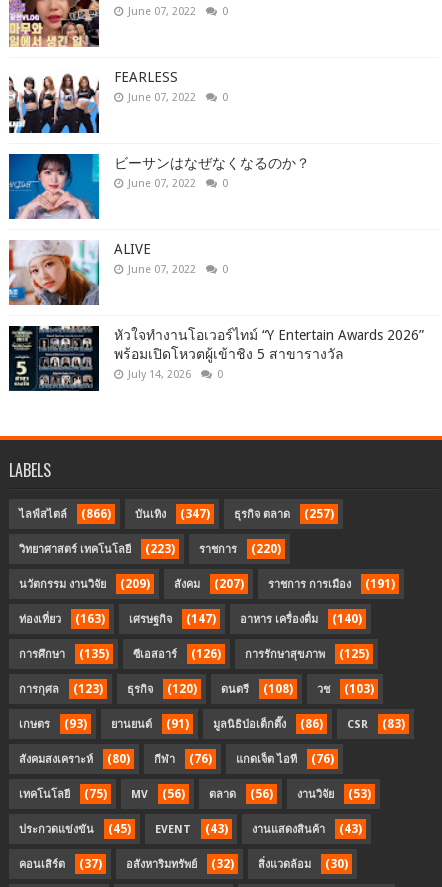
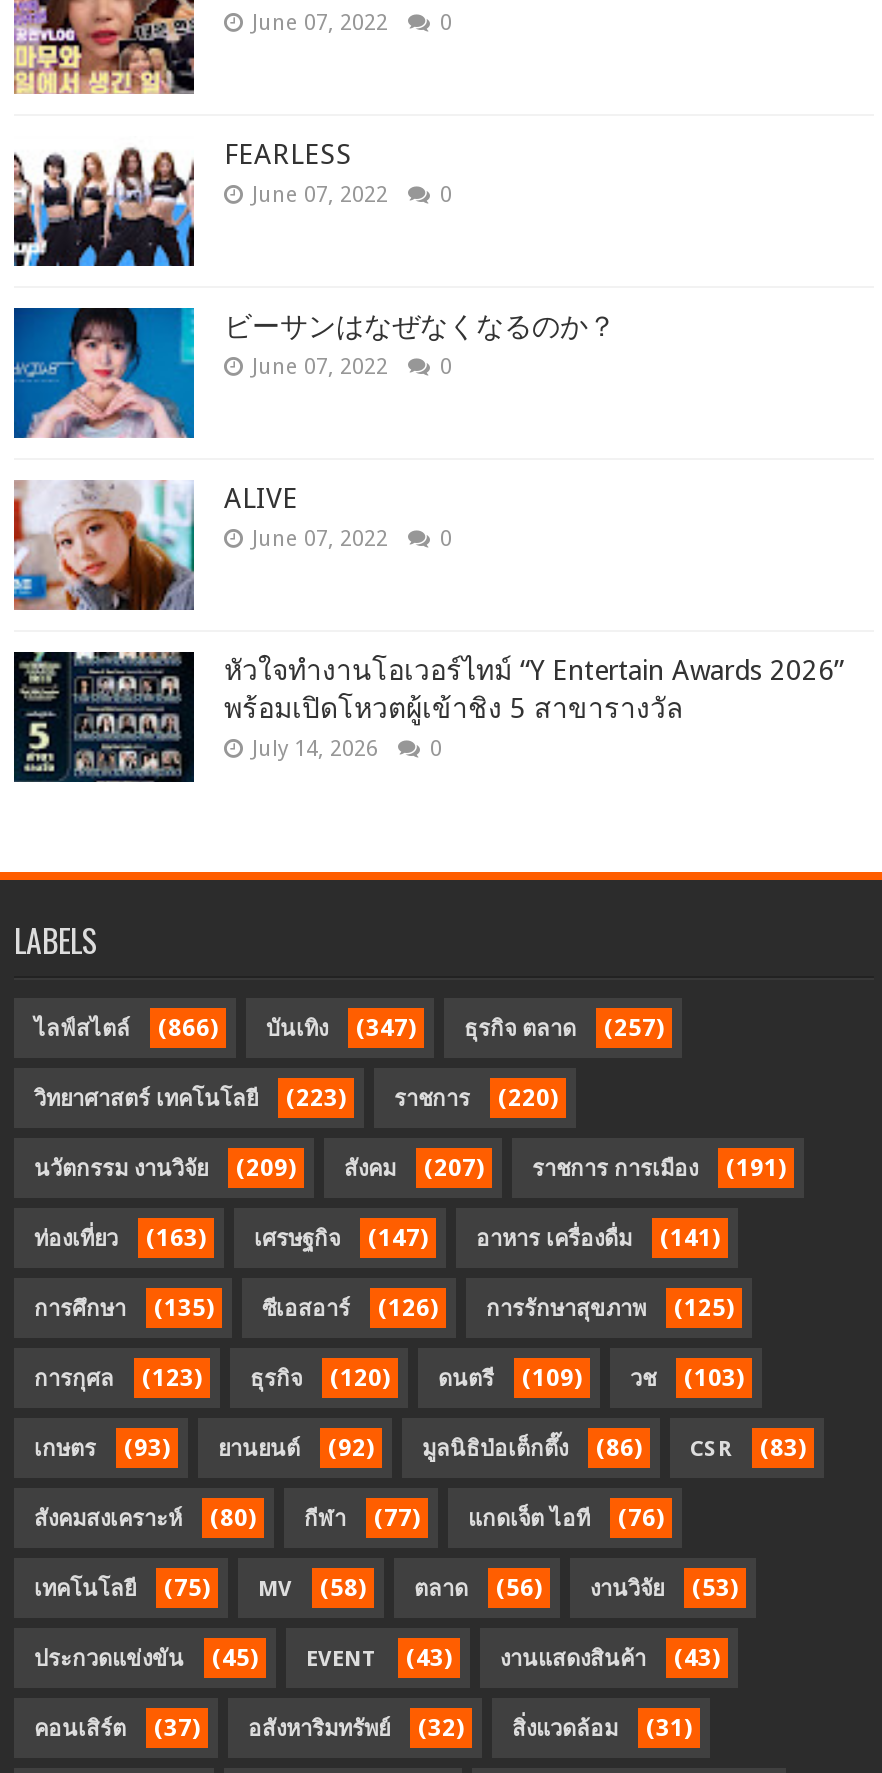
[19,611,362,625] ท่องเที่ยว (163) เศรษฐกิจ (147) อาหาร เครื่องดื่ม (140) -> [34,1223,720,1251] ท่องเที่ยว (163) เศรษฐกิจ (147) อาหาร เครื่องดื่ม (141)
[19,681,374,695] การกุศล (123) ธุรกิจ (120) ดนตรี (108) วช (103) -> [34,1363,744,1391] การกุศล (123) ธุรกิจ (120) ดนตรี (109) วช (103)
[19,716,405,730] เกษตร (93) ยานยนต์ (91) มูลนิธิป่อเต็กตึ๊ง (86) CSR (83) -> [34,1433,806,1461] เกษตร (93) ยานยนต์ (92) มูลนิธิป่อเต็กตึ๊ง (86) CSR (83)
[19,751,334,765] สังคมสงเคราะห์ (80) กีฬา (76) แกดเจ็ต ไอที (76) -> [34,1503,664,1531] สังคมสงเคราะห์ (80) กีฬา (77) แกดเจ็ต ไอที (76)
[19,786,371,800] เทคโนโลยี (75) MV (56) ตลาด (56) งานวิจัย (53) -> [34,1573,738,1601] เทคโนโลยี (75) MV (58) ตลาด (56) งานวิจัย (53)
[19,856,348,870] คอนเสิร์ต (37) อสังหาริมทรัพย์ (32) สิ่งแวดล้อม (30) -> [34,1713,692,1741] คอนเสิร์ต (37) อสังหาริมทรัพย์ (32) สิ่งแวดล้อม (31)

